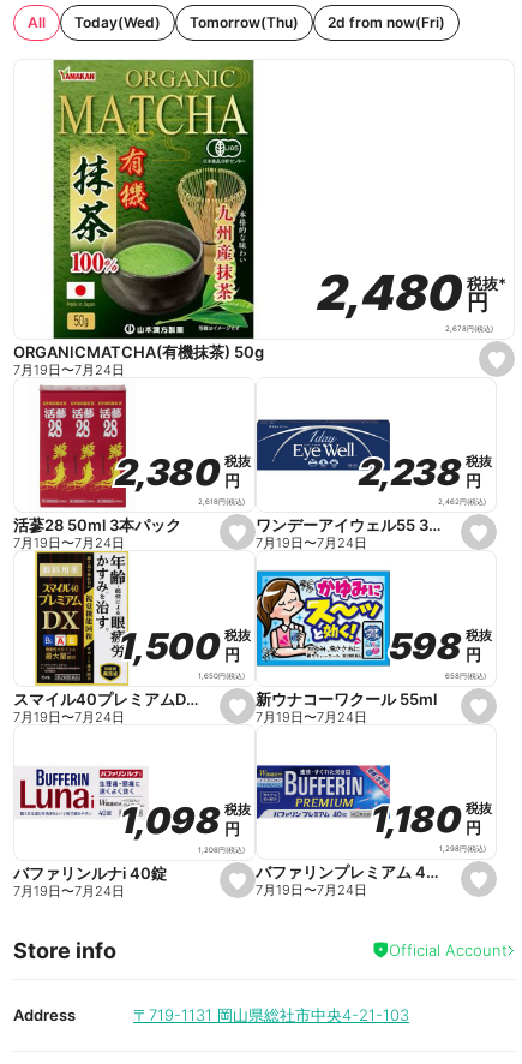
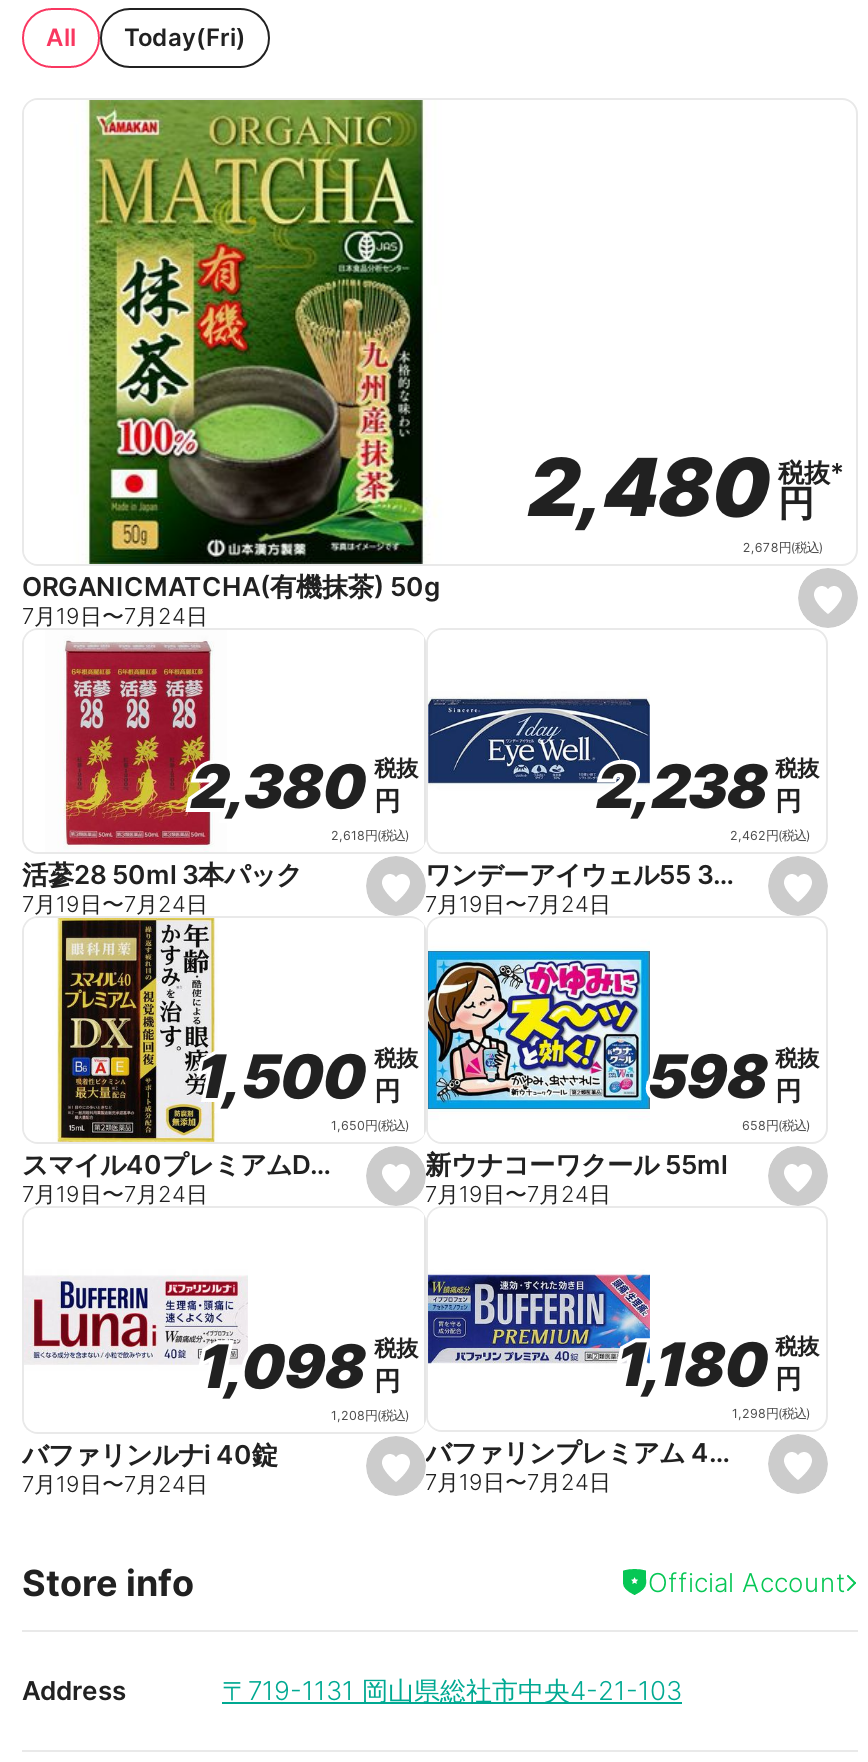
[74,13,445,31] Today(Wed) | Tomorrow(Thu) | 2d from now(Fri) -> [124,22,246,52] Today(Fri)

